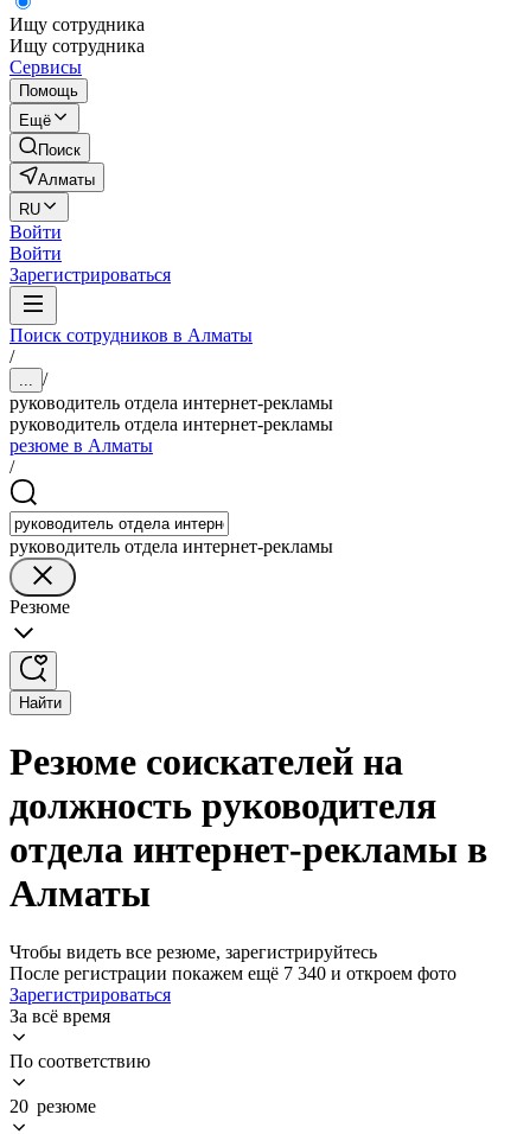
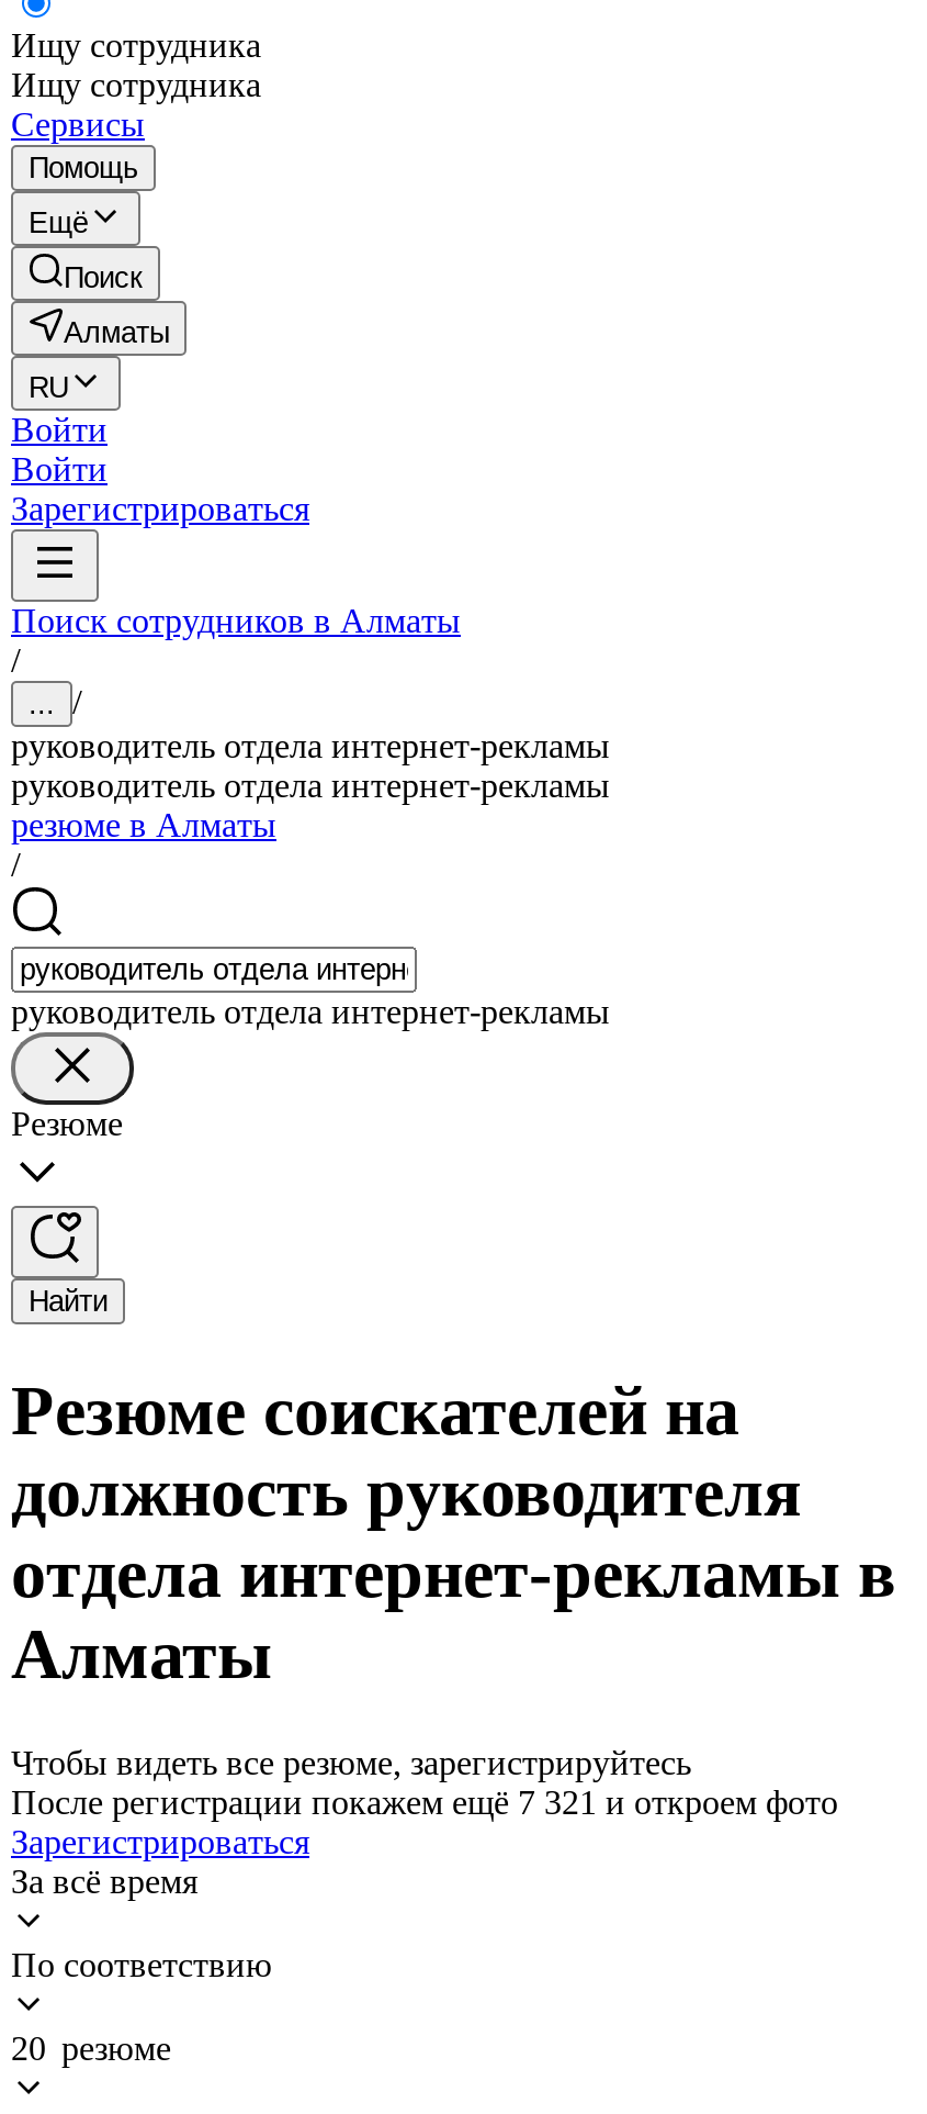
[9,963,456,983] После регистрации покажем ещё 7 340 и откроем фото -> [11,1783,838,1821] После регистрации покажем ещё 7 321 и откроем фото

